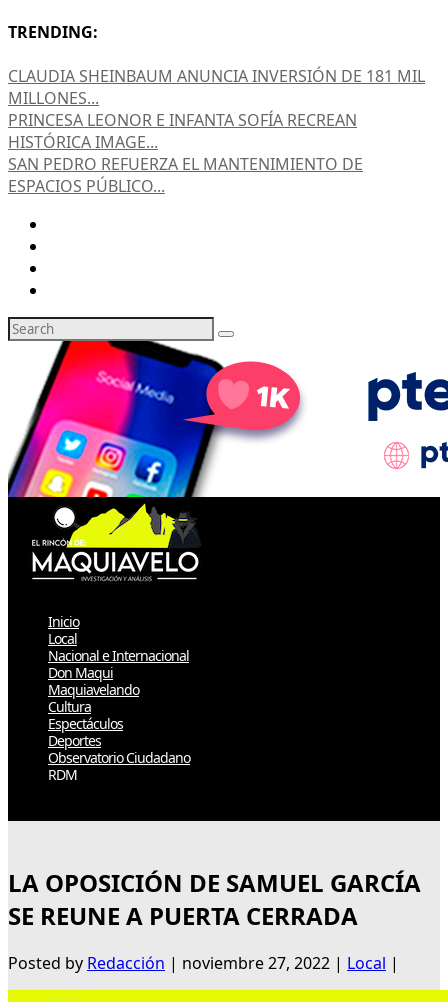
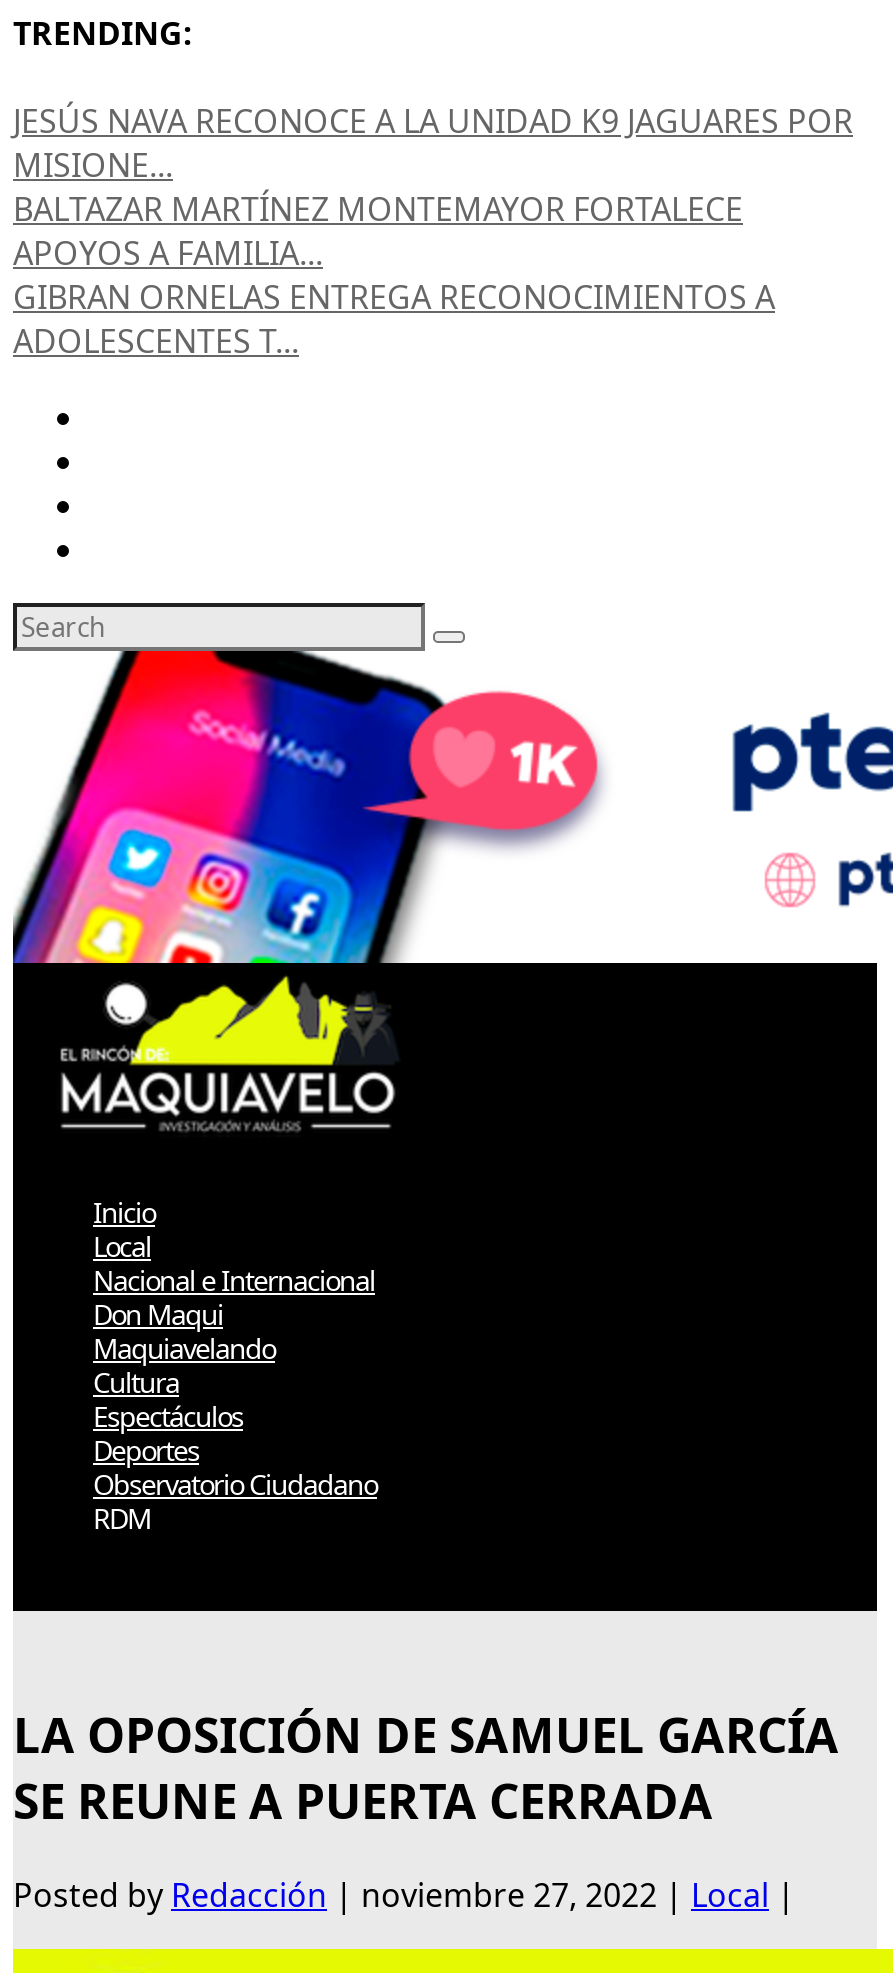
[8,64,425,196] CLAUDIA SHEINBAUM ANUNCIA INVERSIÓN DE 181 MIL | MILLONES... | PRINCESA LEONOR E INFANTA SOFÍA RECREAN | HISTÓRICA IMAGE... | SAN PEDRO REFUERZA EL MANTENIMIENTO DE | ESPACIOS PÚBLICO... -> [13,98,853,362] JESÚS NAVA RECONOCE A LA UNIDAD K9 JAGUARES POR | MISIONE... | BALTAZAR MARTÍNEZ MONTEMAYOR FORTALECE | APOYOS A FAMILIA... | GIBRAN ORNELAS ENTREGA RECONOCIMIENTOS A | ADOLESCENTES T...

